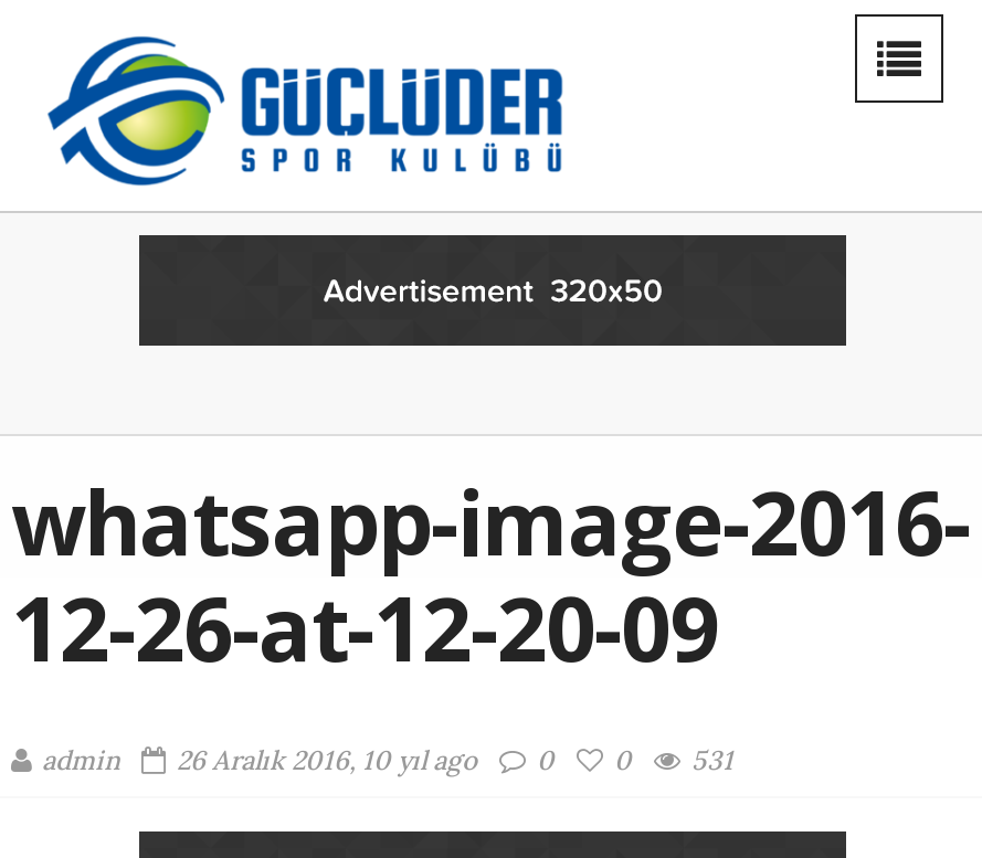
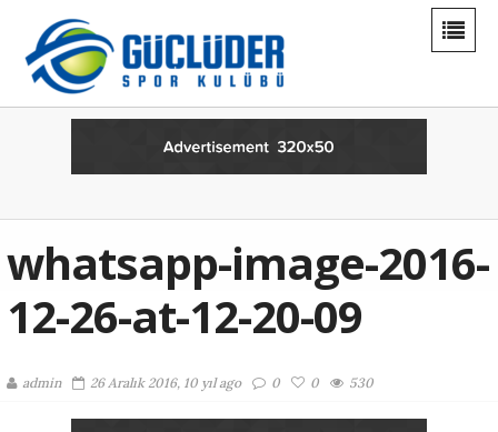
[42,743,733,776] admin 26 Aralık 2016, 10 yıl ago 0 0 531 -> [22,374,373,391] admin 26 Aralık 2016, 10 yıl ago 0 0 530

